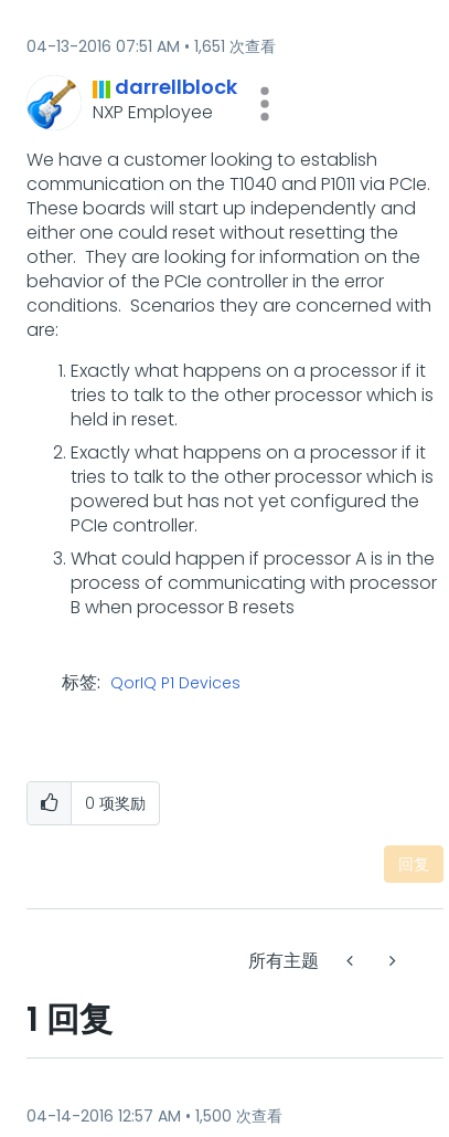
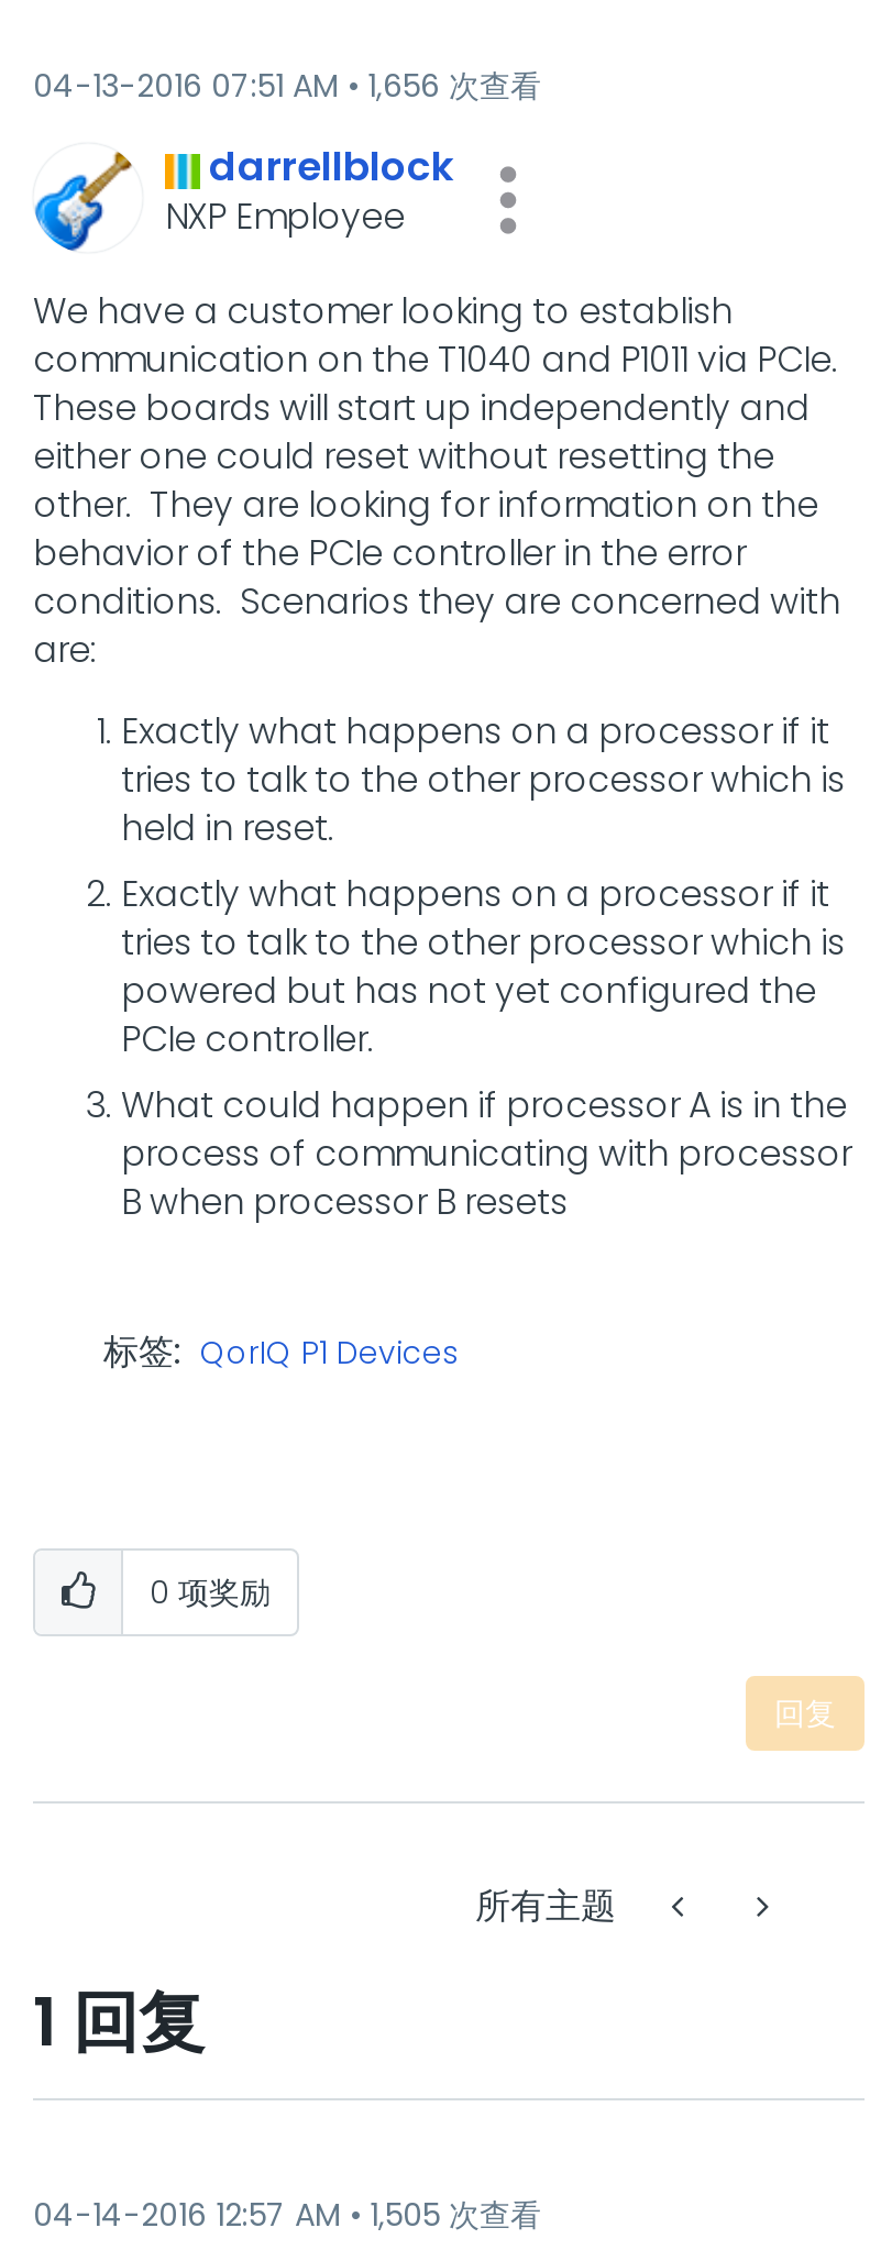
[26,35,276,57] 04-13-2016 07:51 AM 1,651 次查看 -> [33,64,541,108] 04-13-2016 07:51 AM 1,656 次查看
[26,1105,282,1127] 04-14-2016 12:57 AM 1,500 次查看 -> [33,2193,541,2237] 04-14-2016 12:57 AM 1,505 次查看

